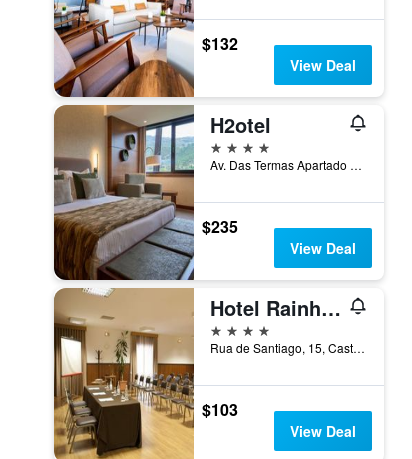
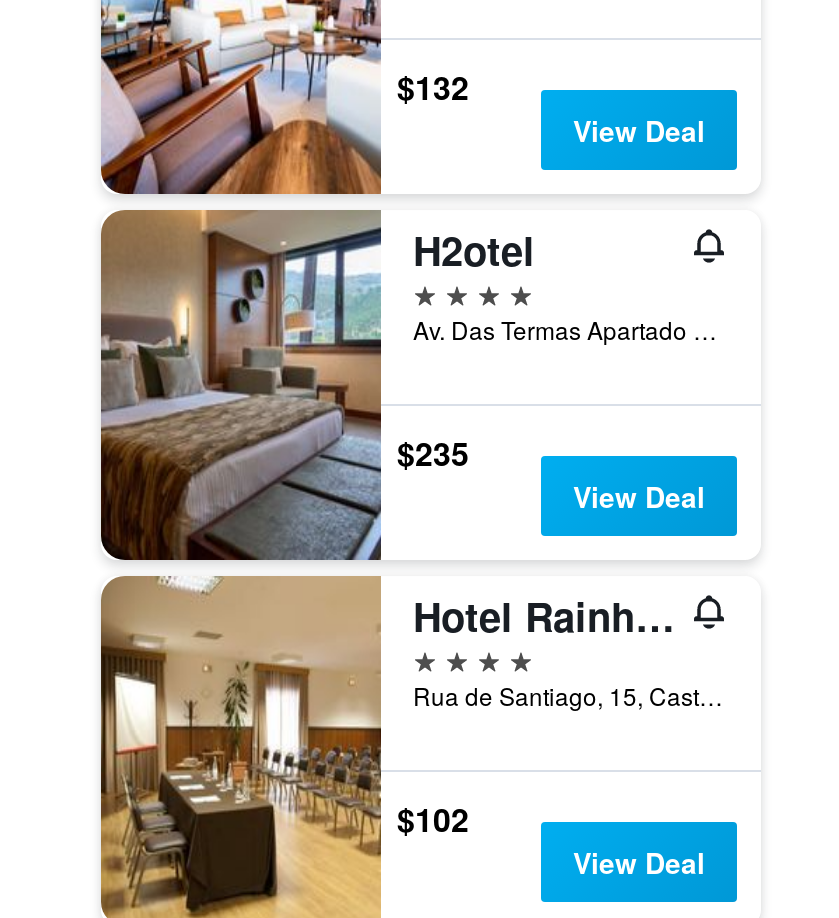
[202,397,238,420] $103 -> [397,795,469,841] $102

